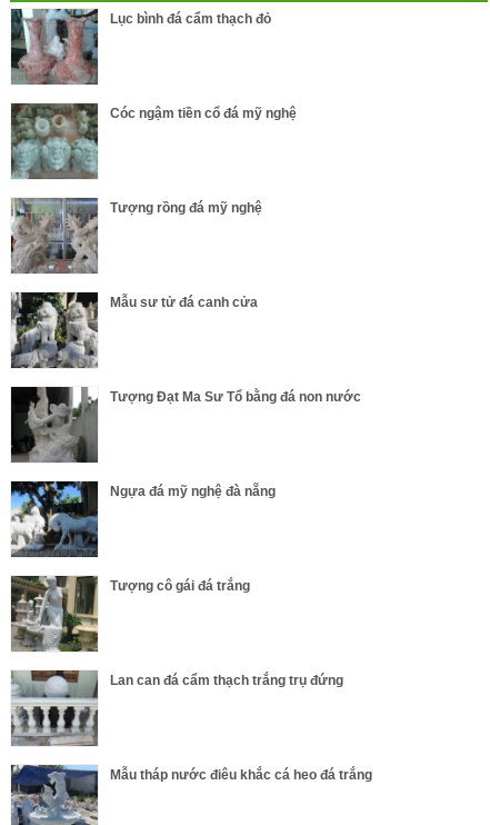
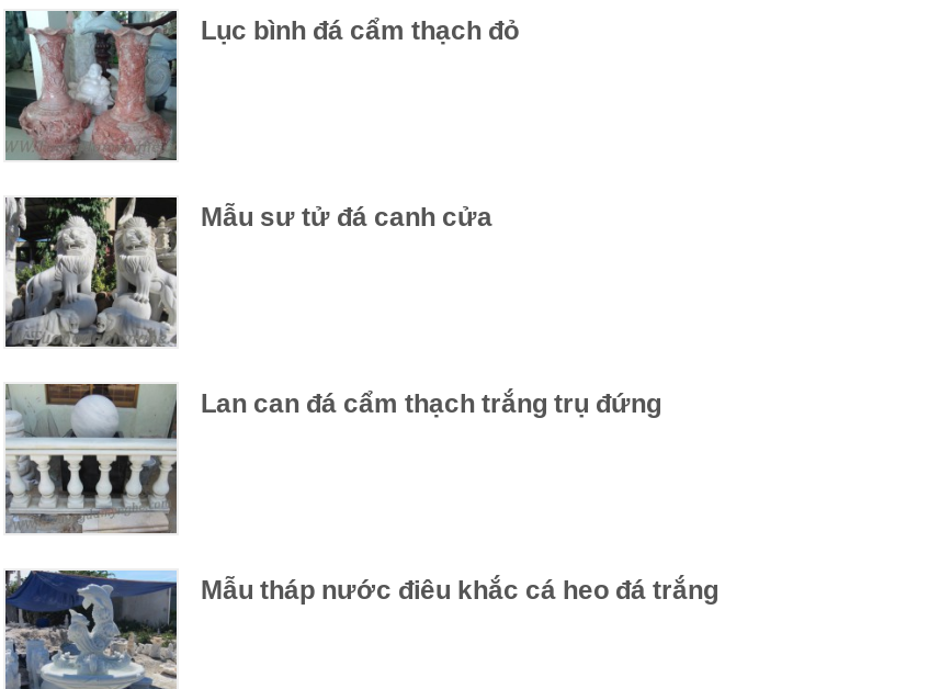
[10,102,297,179] [image] | Cóc ngậm tiền cổ đá mỹ nghệ -> none
[11,198,262,272] [image] | Tượng rồng đá mỹ nghệ -> none
[10,386,361,463] [image] | Tượng Đạt Ma Sư Tổ bằng đá non nước -> none
[10,480,276,557] [image] | Ngựa đá mỹ nghệ đà nẵng -> none
[11,575,250,652] [image] | Tượng cô gái đá trắng -> none

